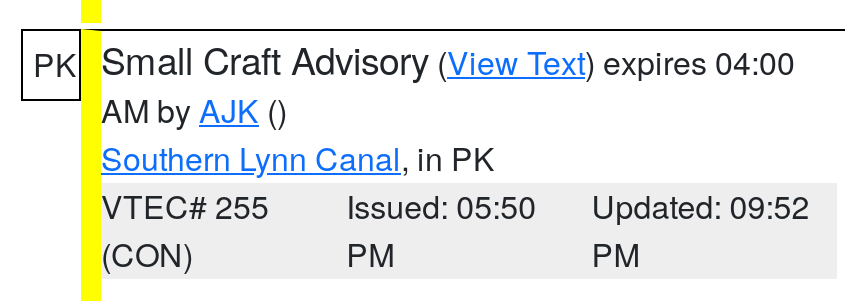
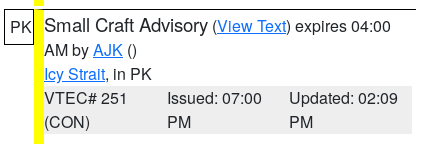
[101,135,495,229] Southern Lynn Canal, in PK | VTEC# 255 -> [44,62,152,109] Icy Strait, in PK | VTEC# 251
[346,183,536,229] Issued: 05:50 -> [167,86,262,109] Issued: 07:00
[591,183,809,229] Updated: 09:52 -> [289,86,398,109] Updated: 02:09

